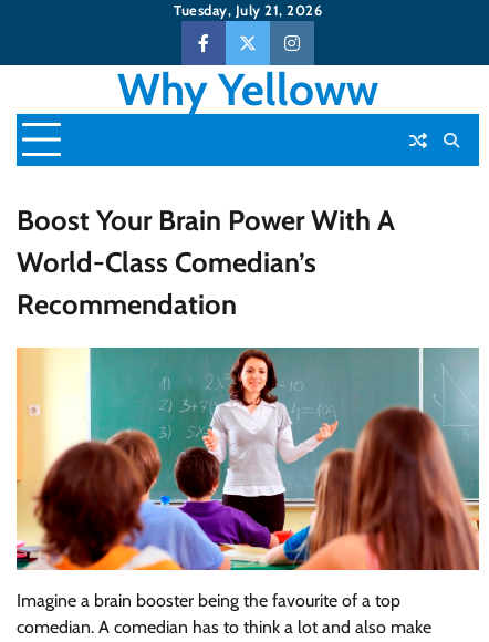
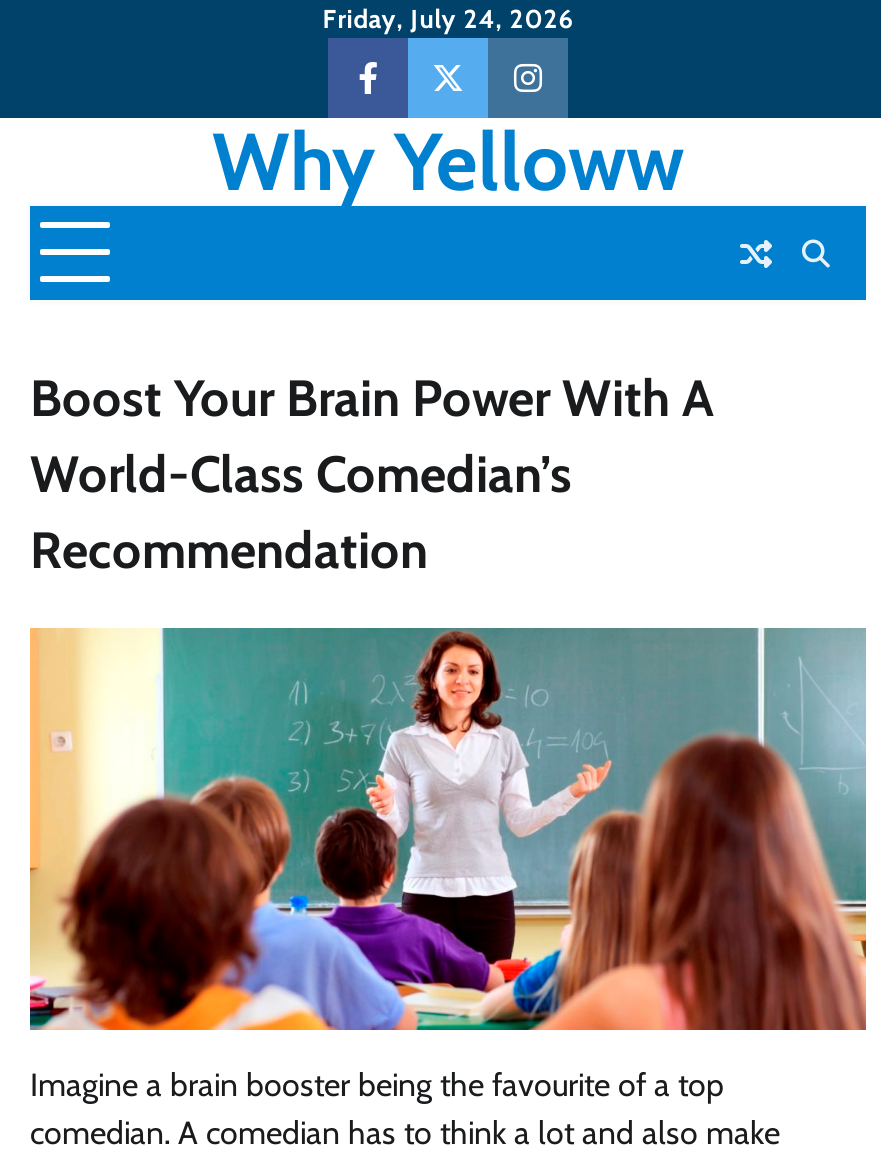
[174,2,322,19] Tuesday, July 21, 2026 -> [322,4,574,34] Friday, July 24, 2026

